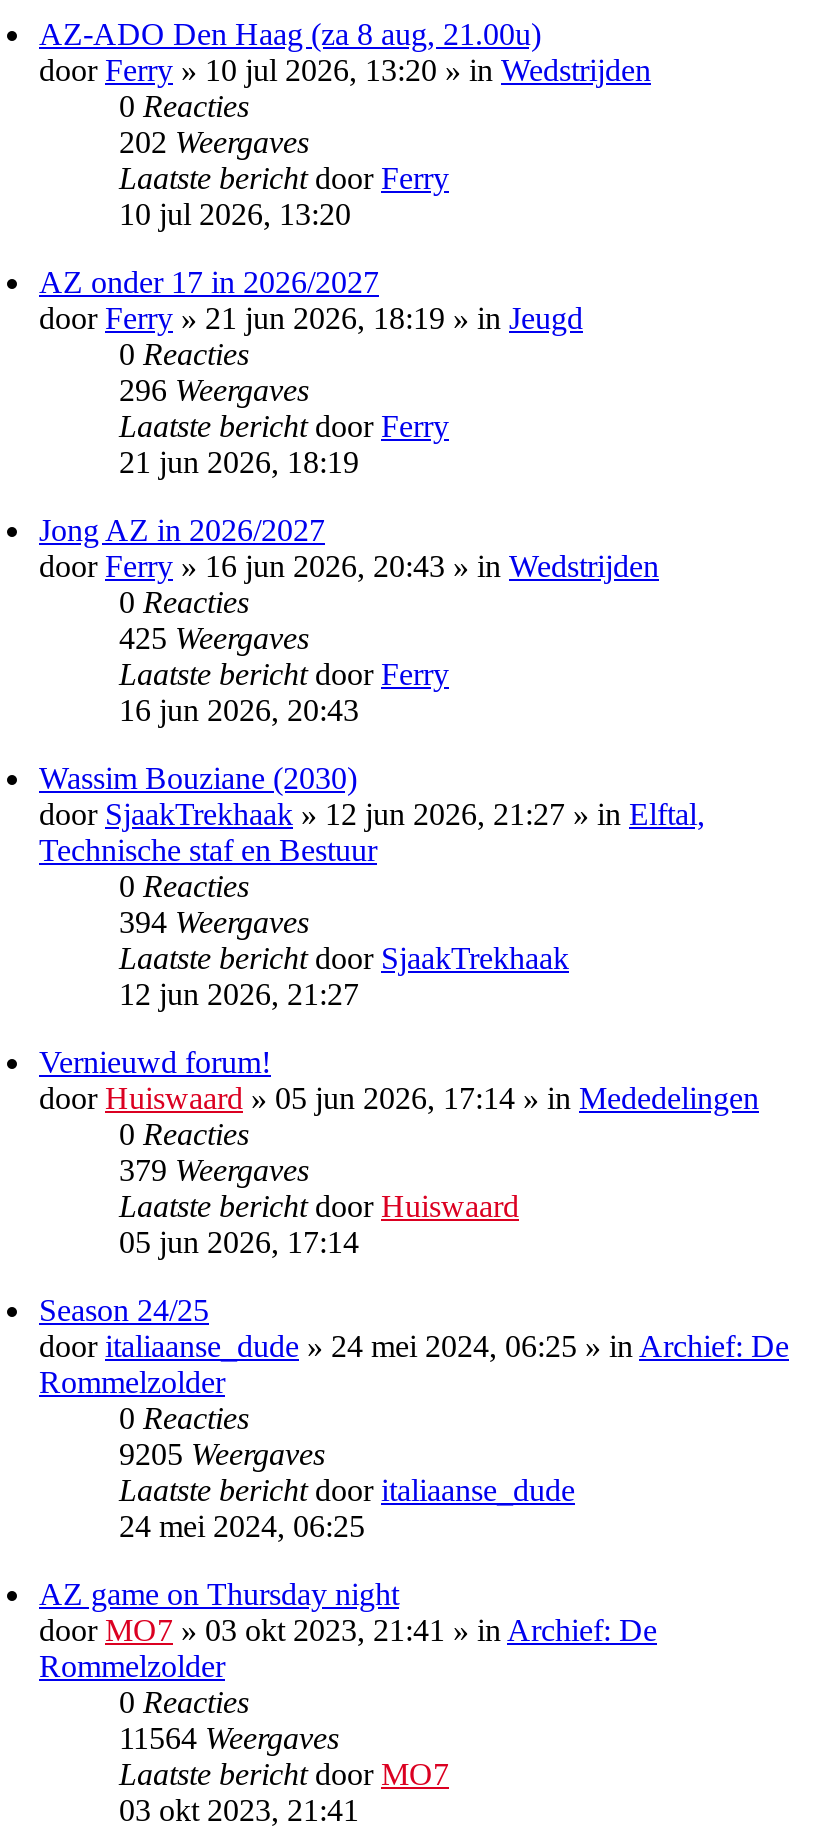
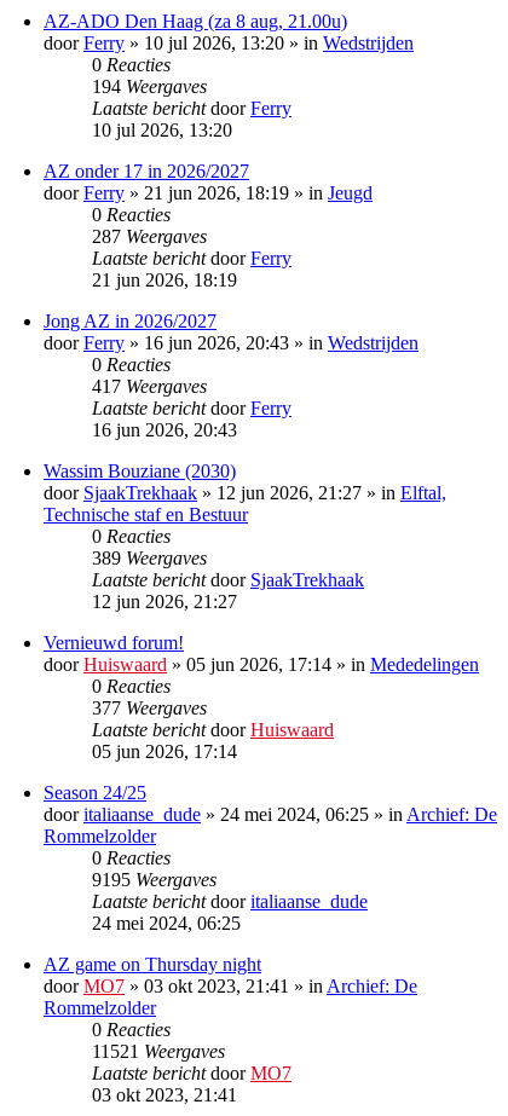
[119,125,309,159] 202 Weergaves -> [92,76,207,97] 194 Weergaves
[119,373,309,407] 296 Weergaves -> [92,226,207,247] 287 Weergaves
[119,621,309,655] 425 Weergaves -> [92,376,207,396] 417 Weergaves
[119,905,309,939] 394 Weergaves -> [92,548,207,568] 389 Weergaves
[119,1153,309,1187] 379 Weergaves -> [92,698,207,718] 377 Weergaves
[119,1437,325,1471] 9205 Weergaves -> [92,869,217,890] 9195 Weergaves
[119,1721,339,1755] 11564 Weergaves -> [92,1041,225,1061] 11521 Weergaves

